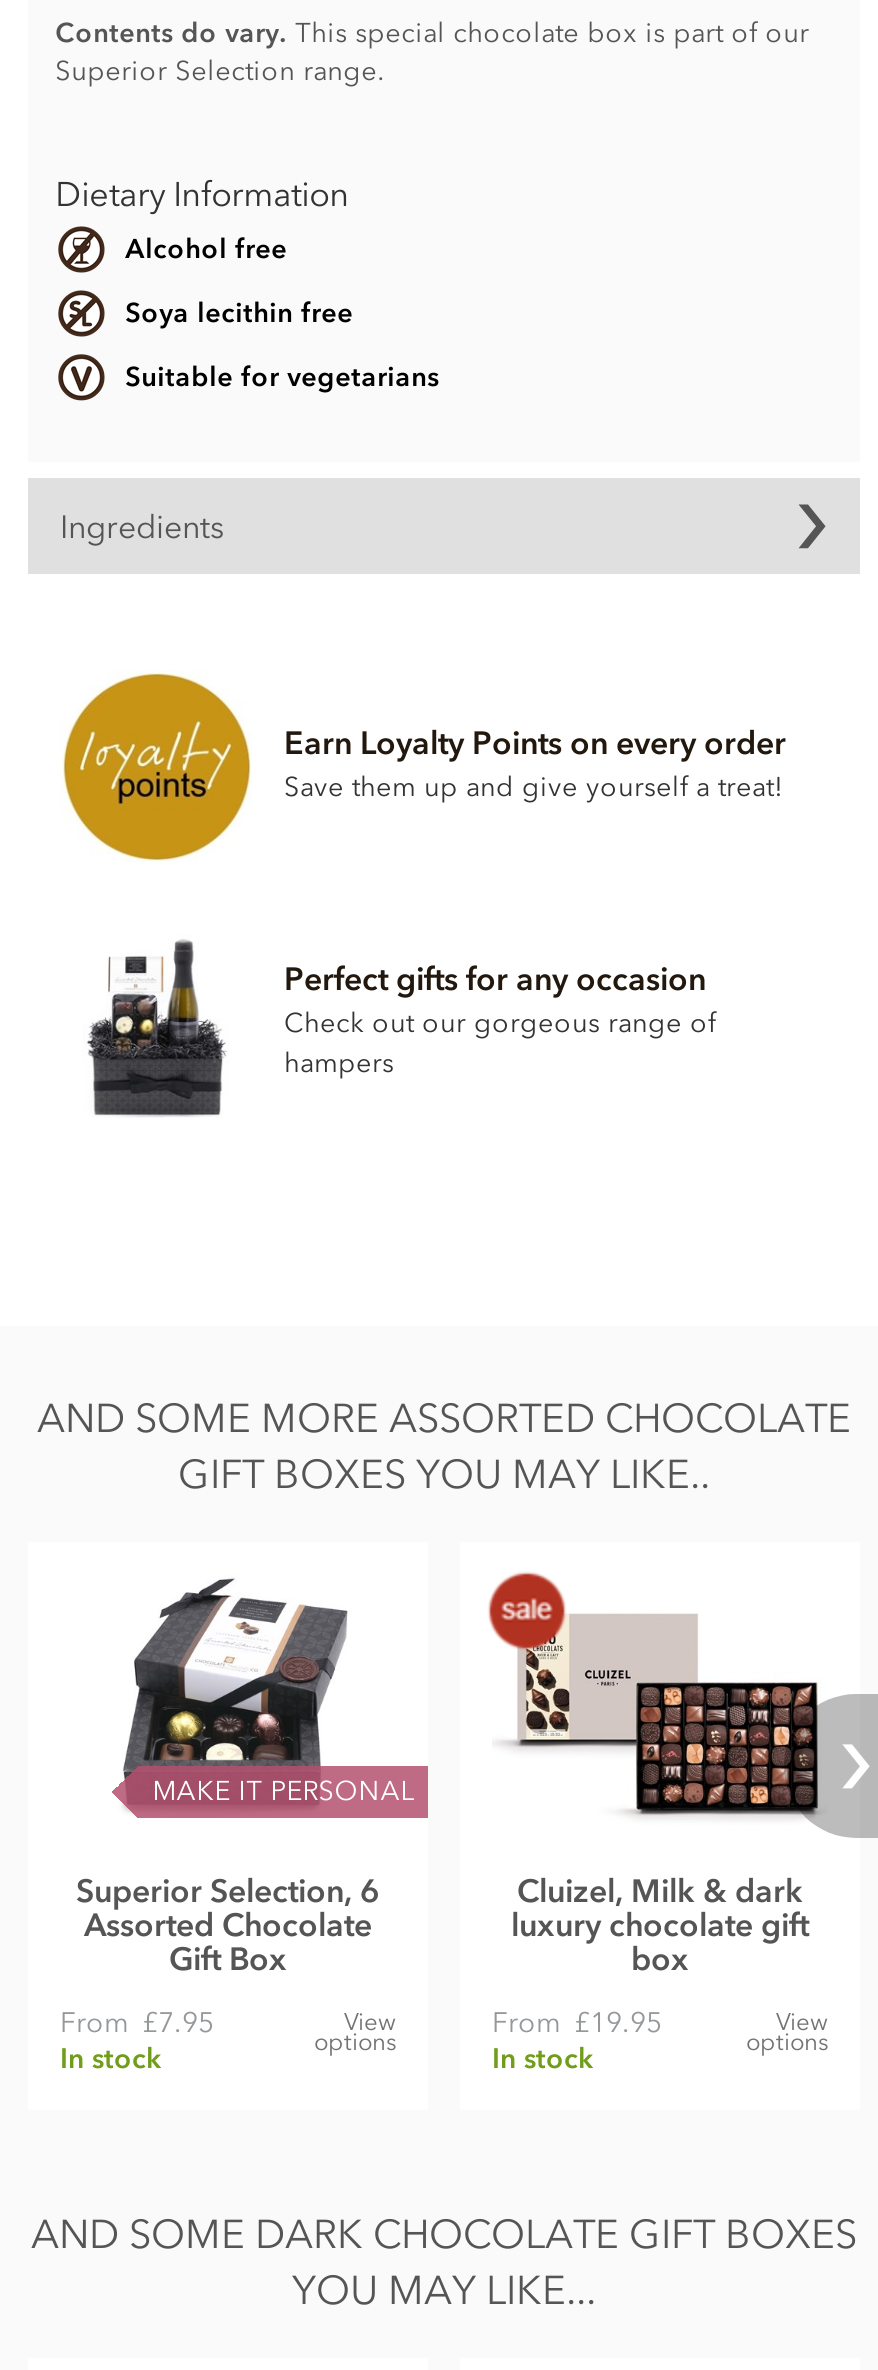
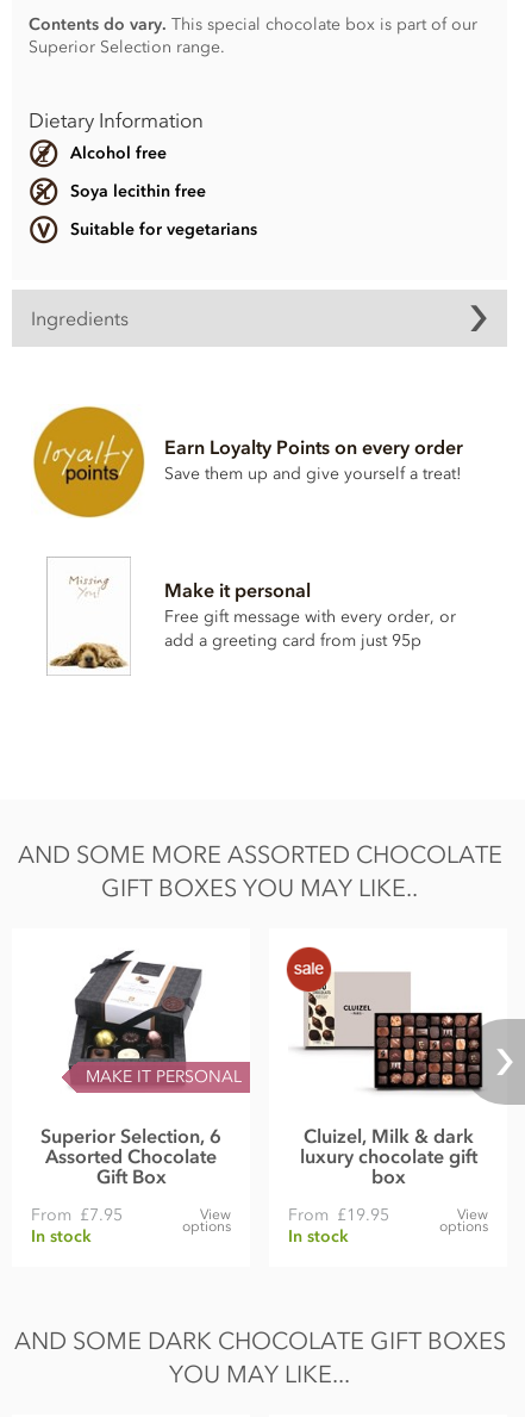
[88,940,716,1116] [image] | Perfect gifts for any occasion | Check out our gorgeous range of | hampers -> [46,571,456,670] [image] | Make it personal | Free gift message with every order, or | add a greeting card from just 95p

